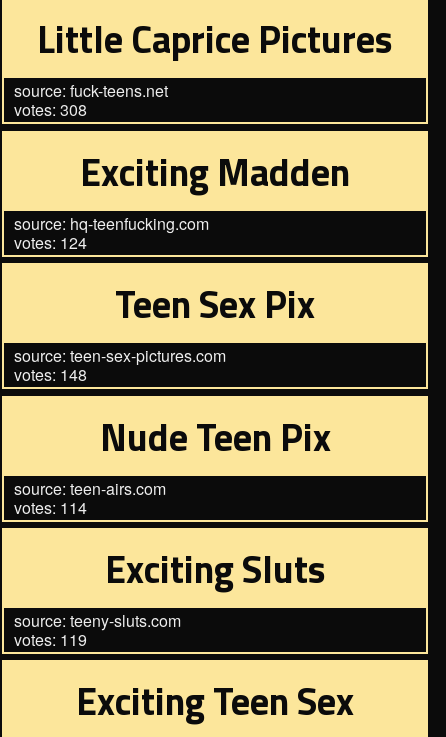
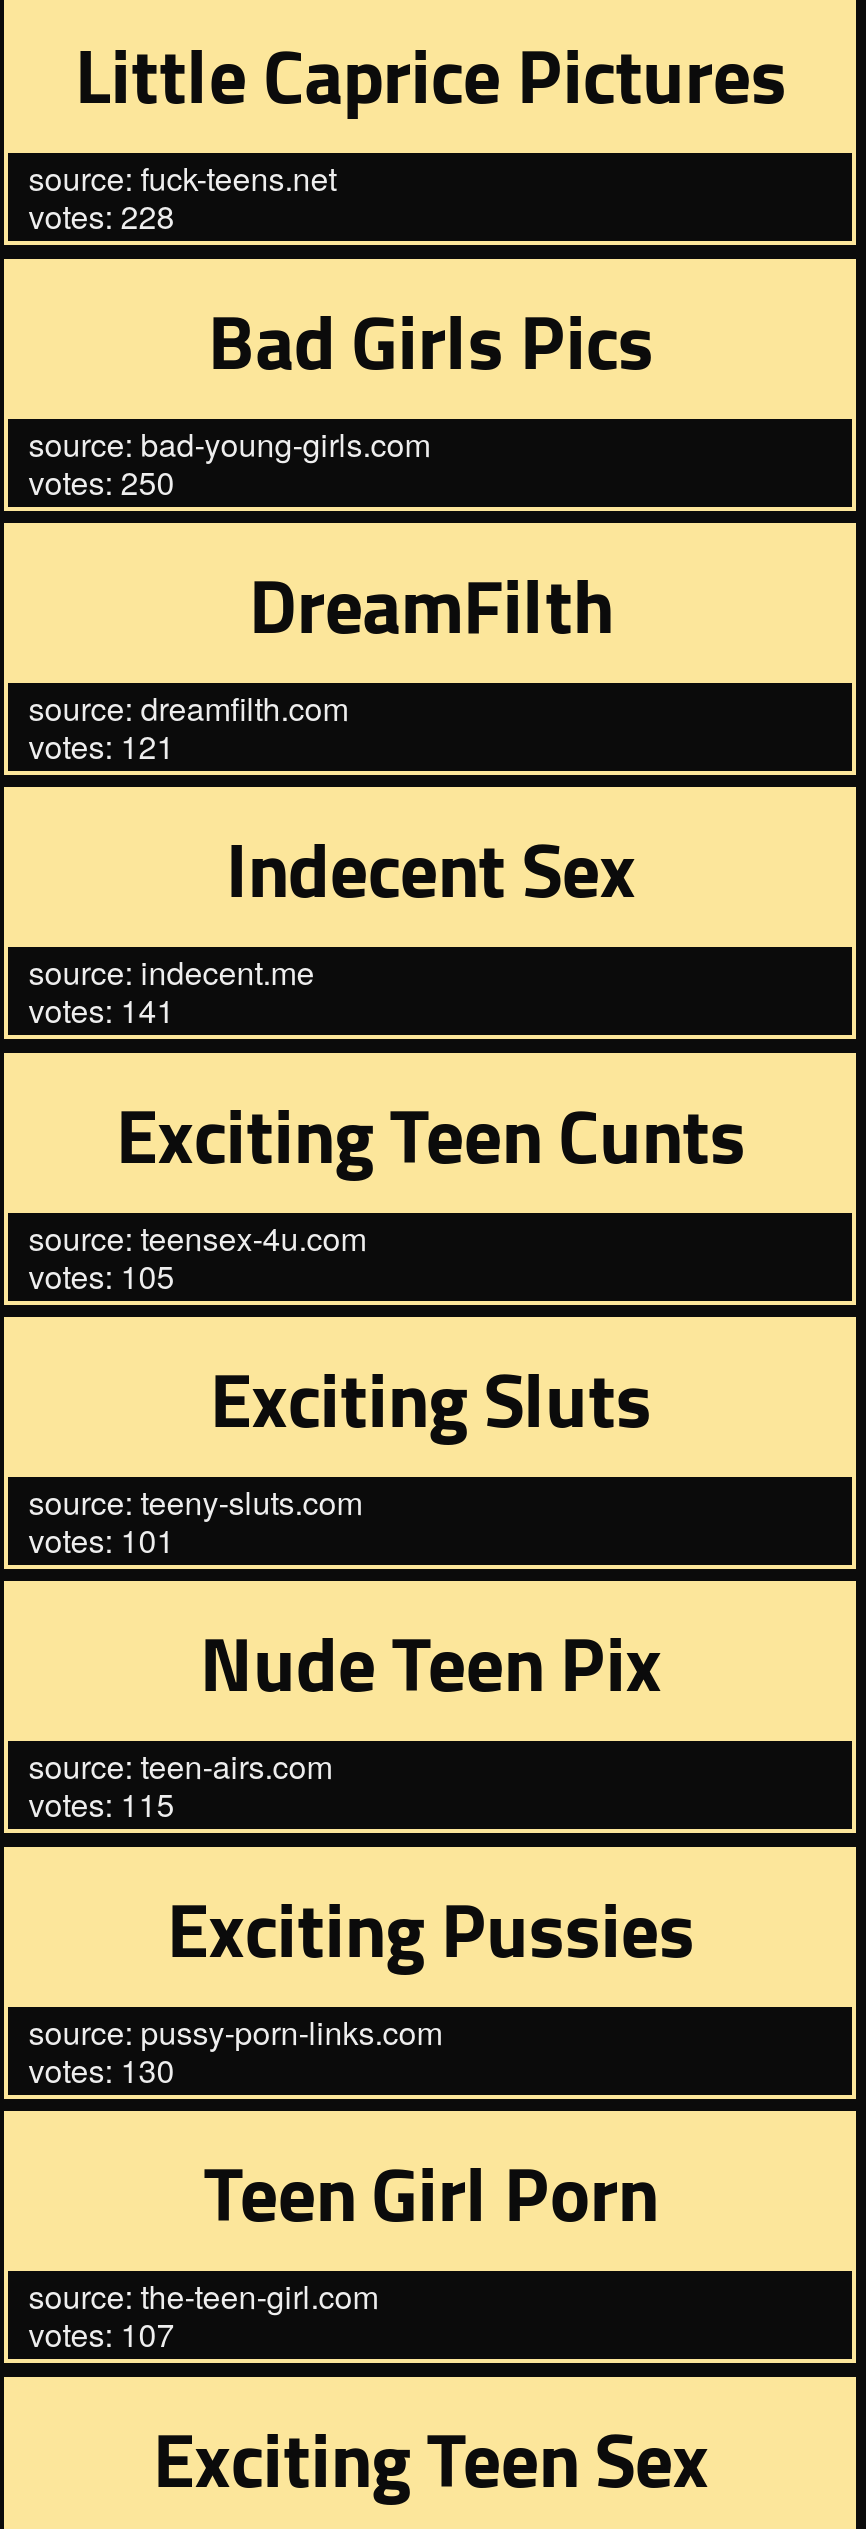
[14,98,350,386] votes: 308 | Exciting Madden | source: hq-teenfucking.com | votes: 124 | Teen Sex Pix | source: teen-sex-pictures.com | votes: 148 -> [28,194,745,1564] votes: 228 | Bad Girls Pics | source: bad-young-girls.com | votes: 250 | DreamFilth | source: dreamfilth.com | votes: 121 | Indecent Sex | source: indecent.me | votes: 141 | Exciting Teen Cunts | source: teensex-4u.com | votes: 105 | votes: 101
[14,496,87,651] votes: 114 | votes: 119 -> [28,1782,694,2358] votes: 115 | Exciting Pussies | source: pussy-porn-links.com | votes: 130 | Teen Girl Porn | source: the-teen-girl.com | votes: 107
moved [14,540,326,632] -> [28,1342,651,1526]: Exciting Sluts | source: teeny-sluts.com

